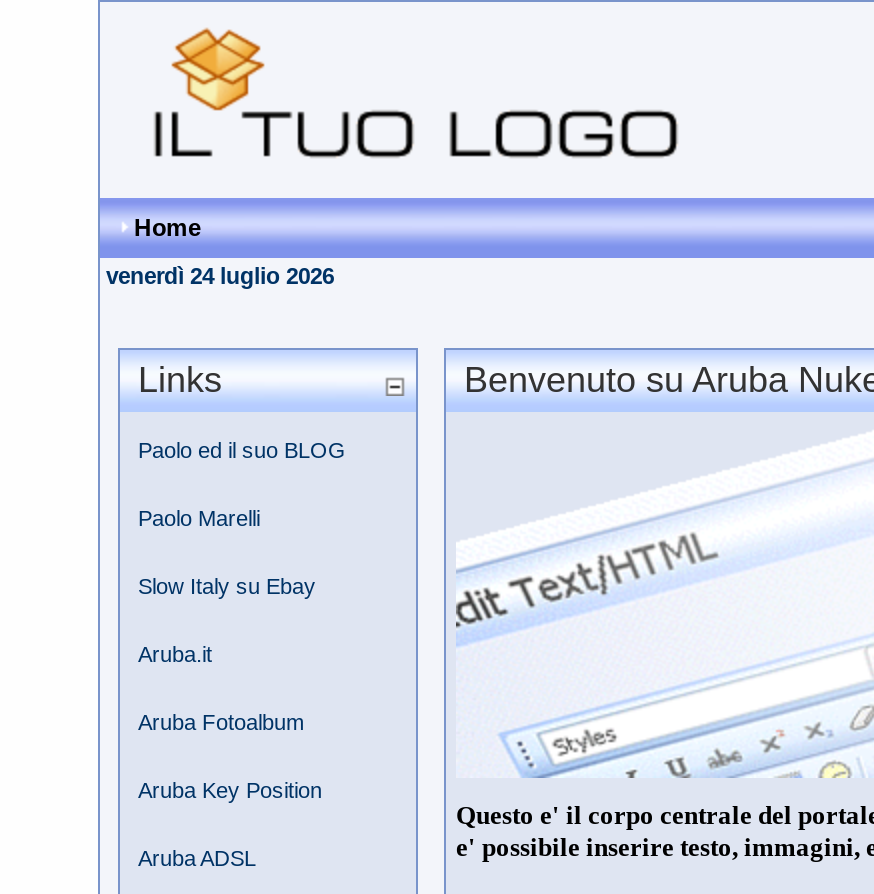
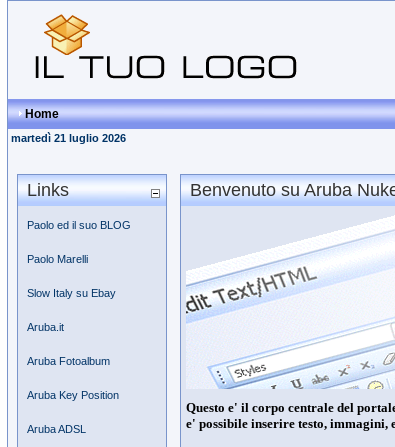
[106,264,334,288] venerdì 24 luglio 2026 -> [11,132,126,144] martedì 21 luglio 2026

